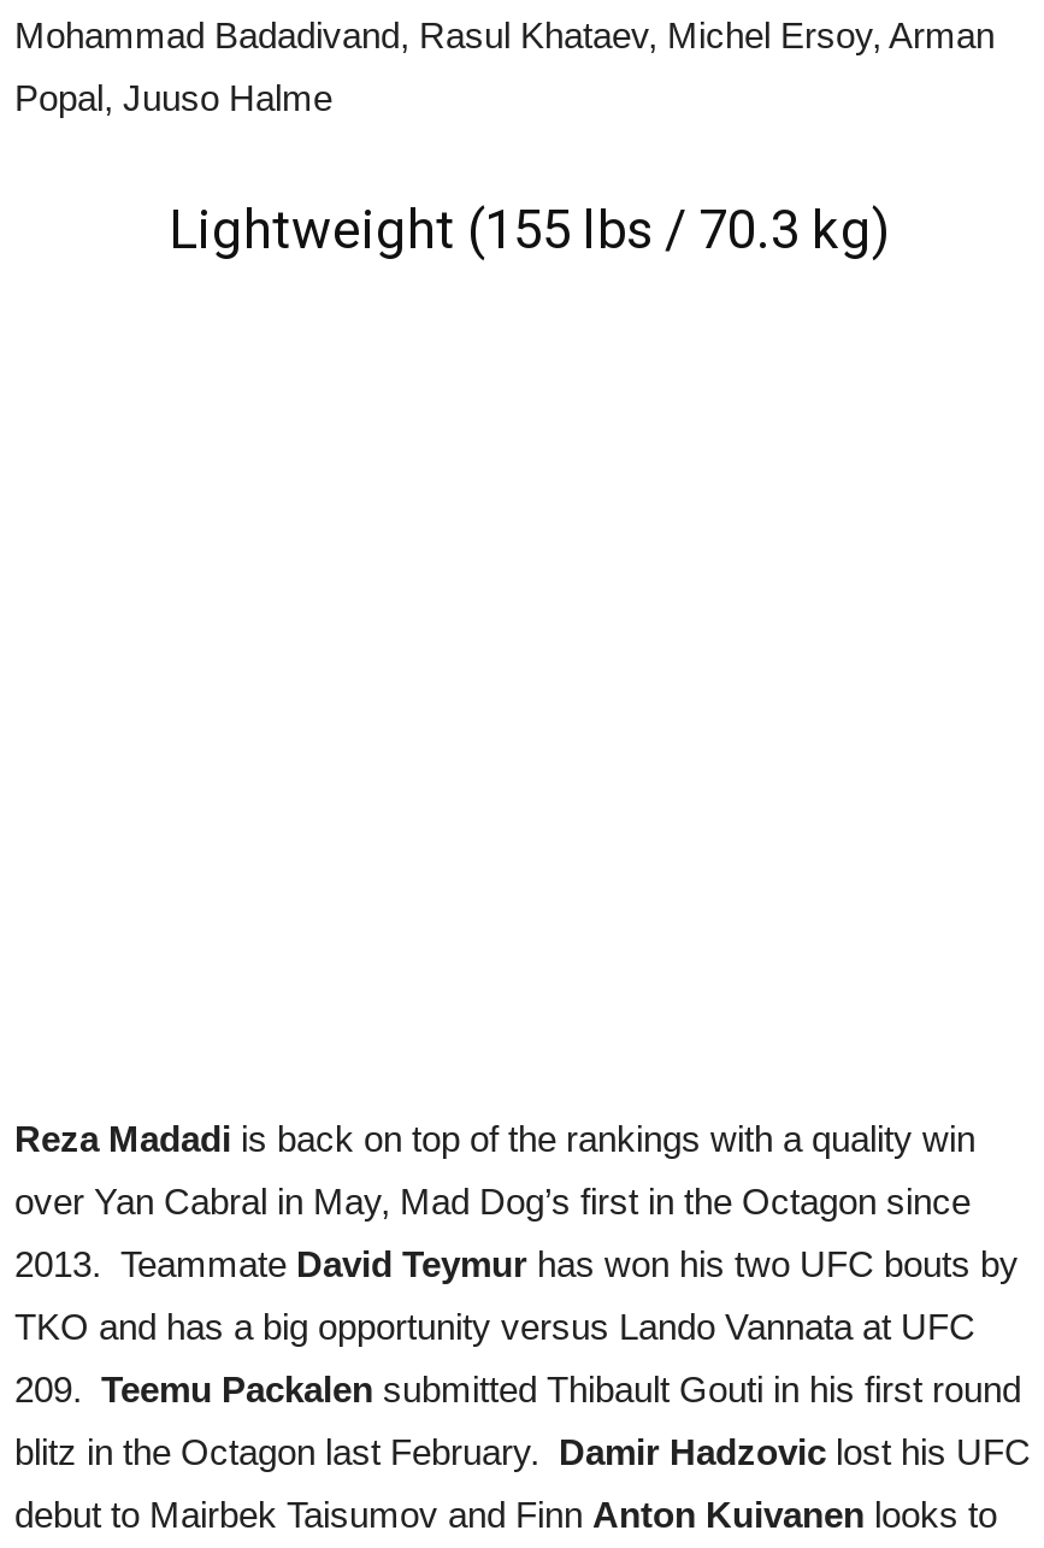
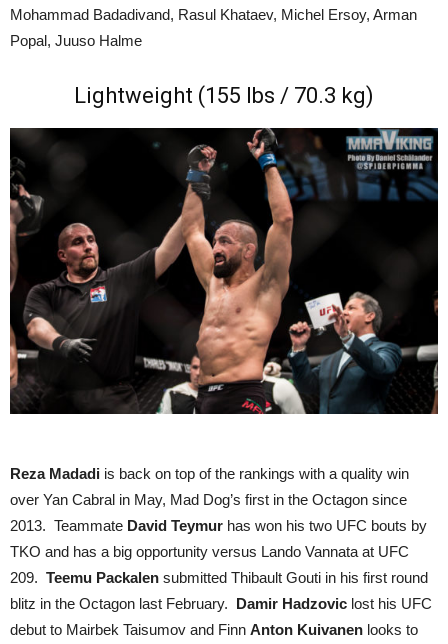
none -> [9,127,439,415] [image]

